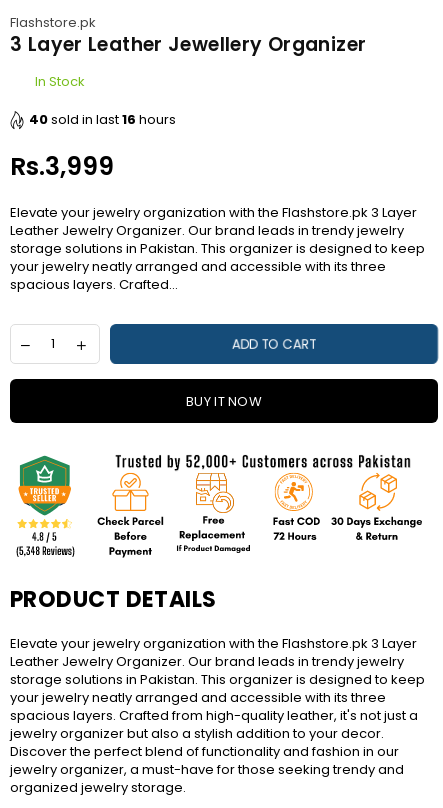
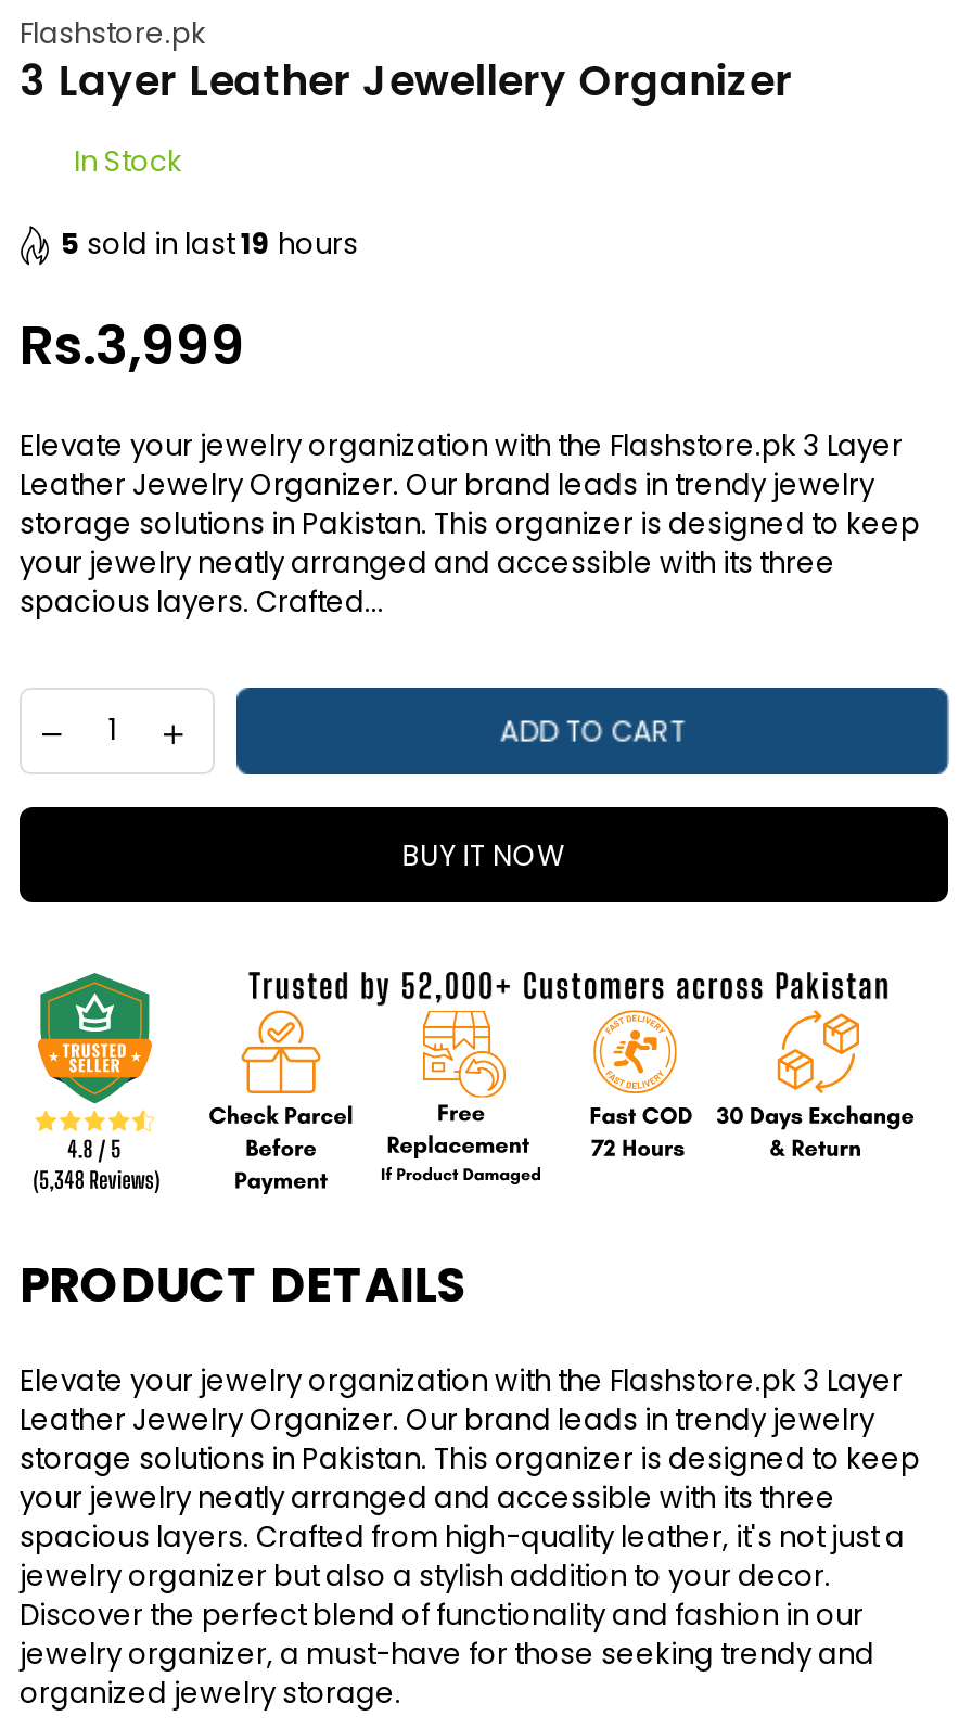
[29,110,176,129] 40 sold in last16 hours -> [61,223,358,265] 5 sold in last19 hours

